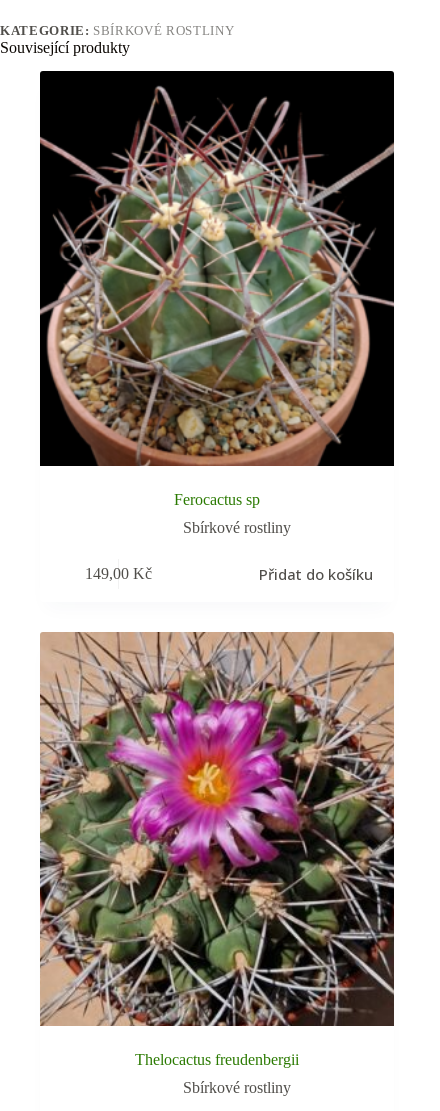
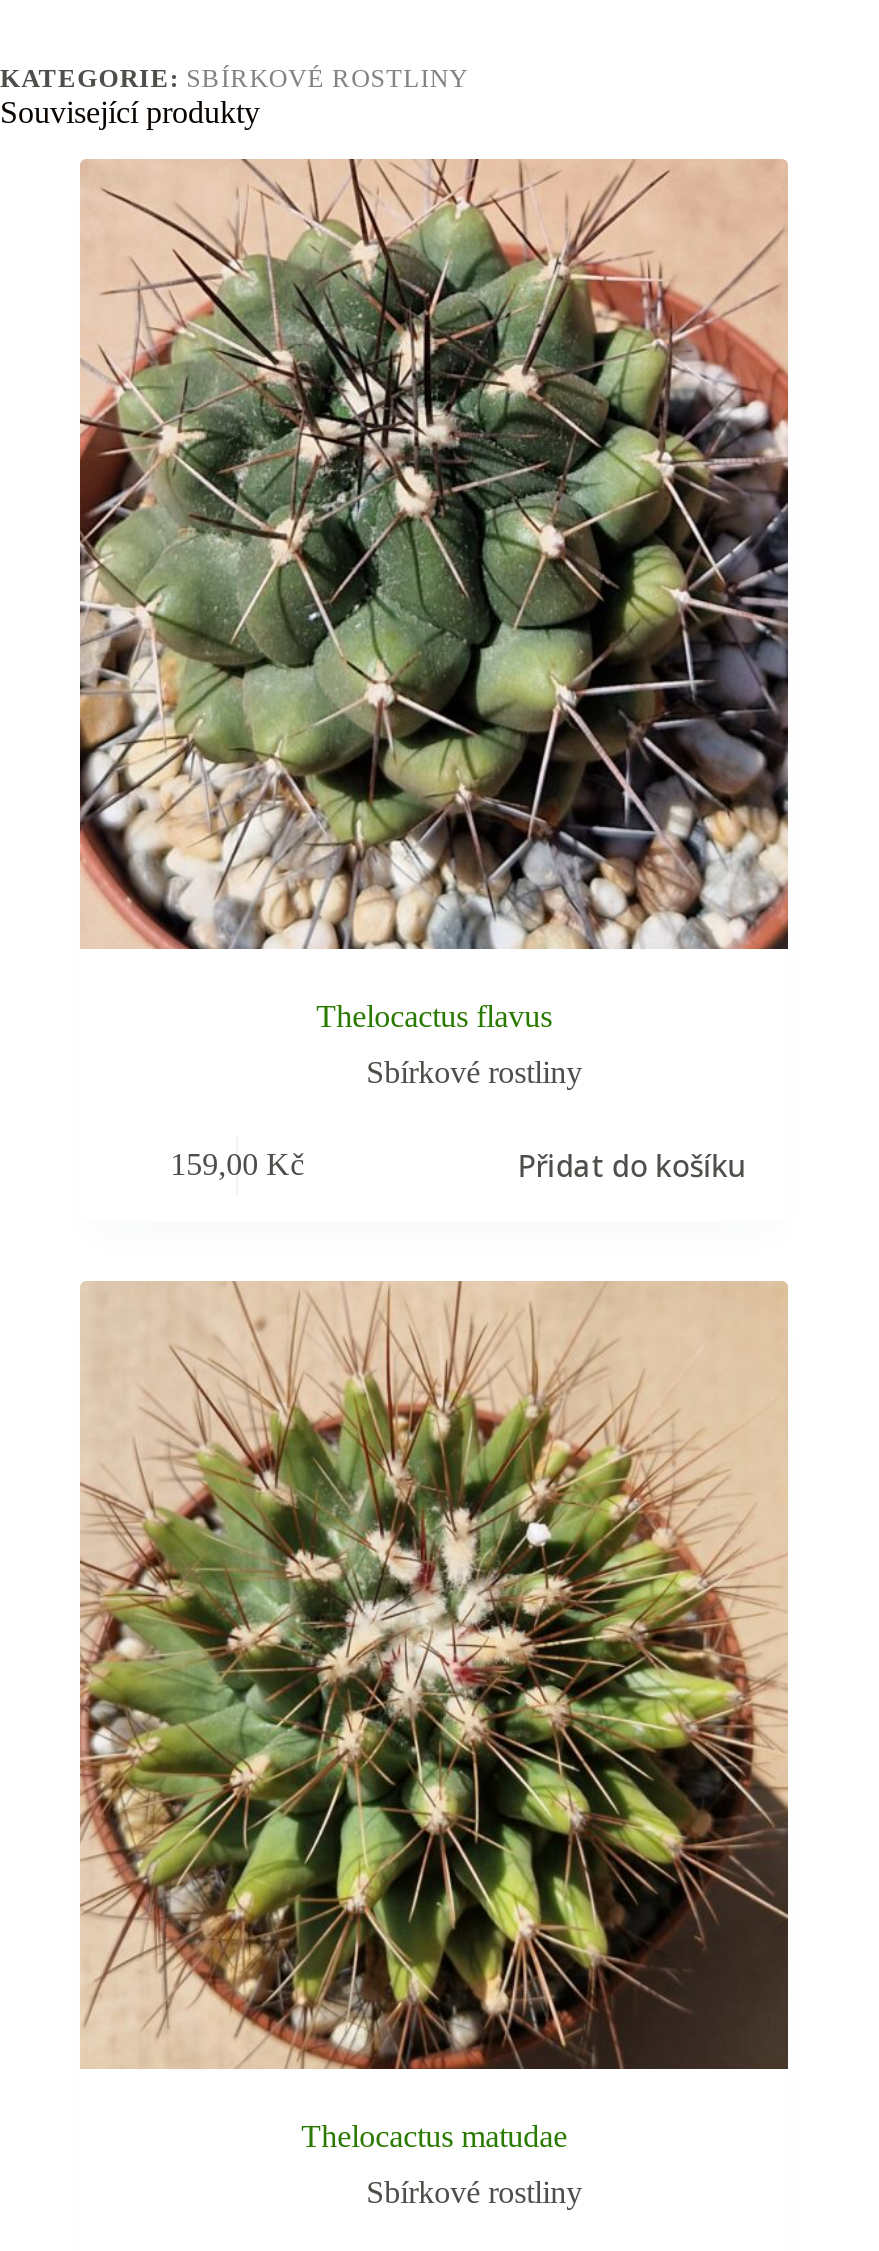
[39,70,395,508] [image] | Ferocactus sp -> [78,157,790,1032] [image] | Thelocactus flavus
[85,565,152,582] 149,00 Kč -> [170,1147,304,1181] 159,00 Kč
[39,632,395,1068] [image] | Thelocactus freudenbergii -> [80,1283,790,2153] [image] | Thelocactus matudae

